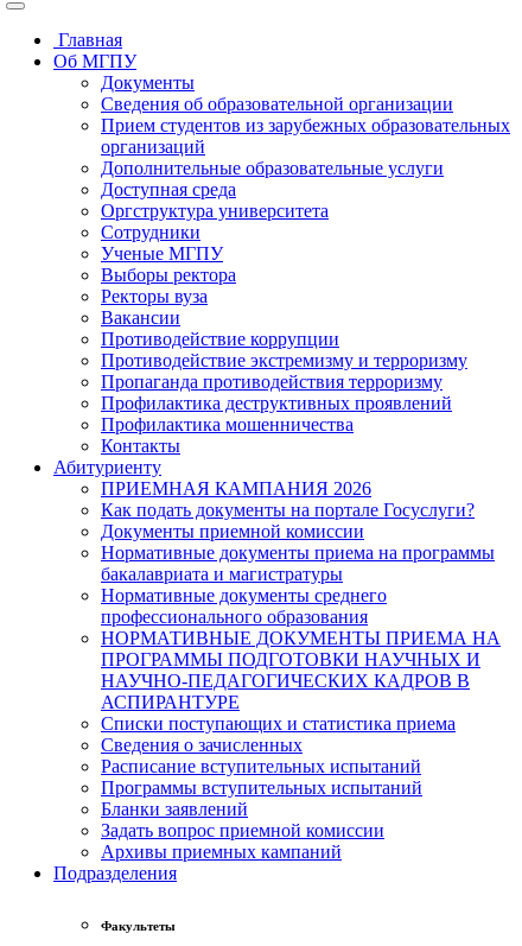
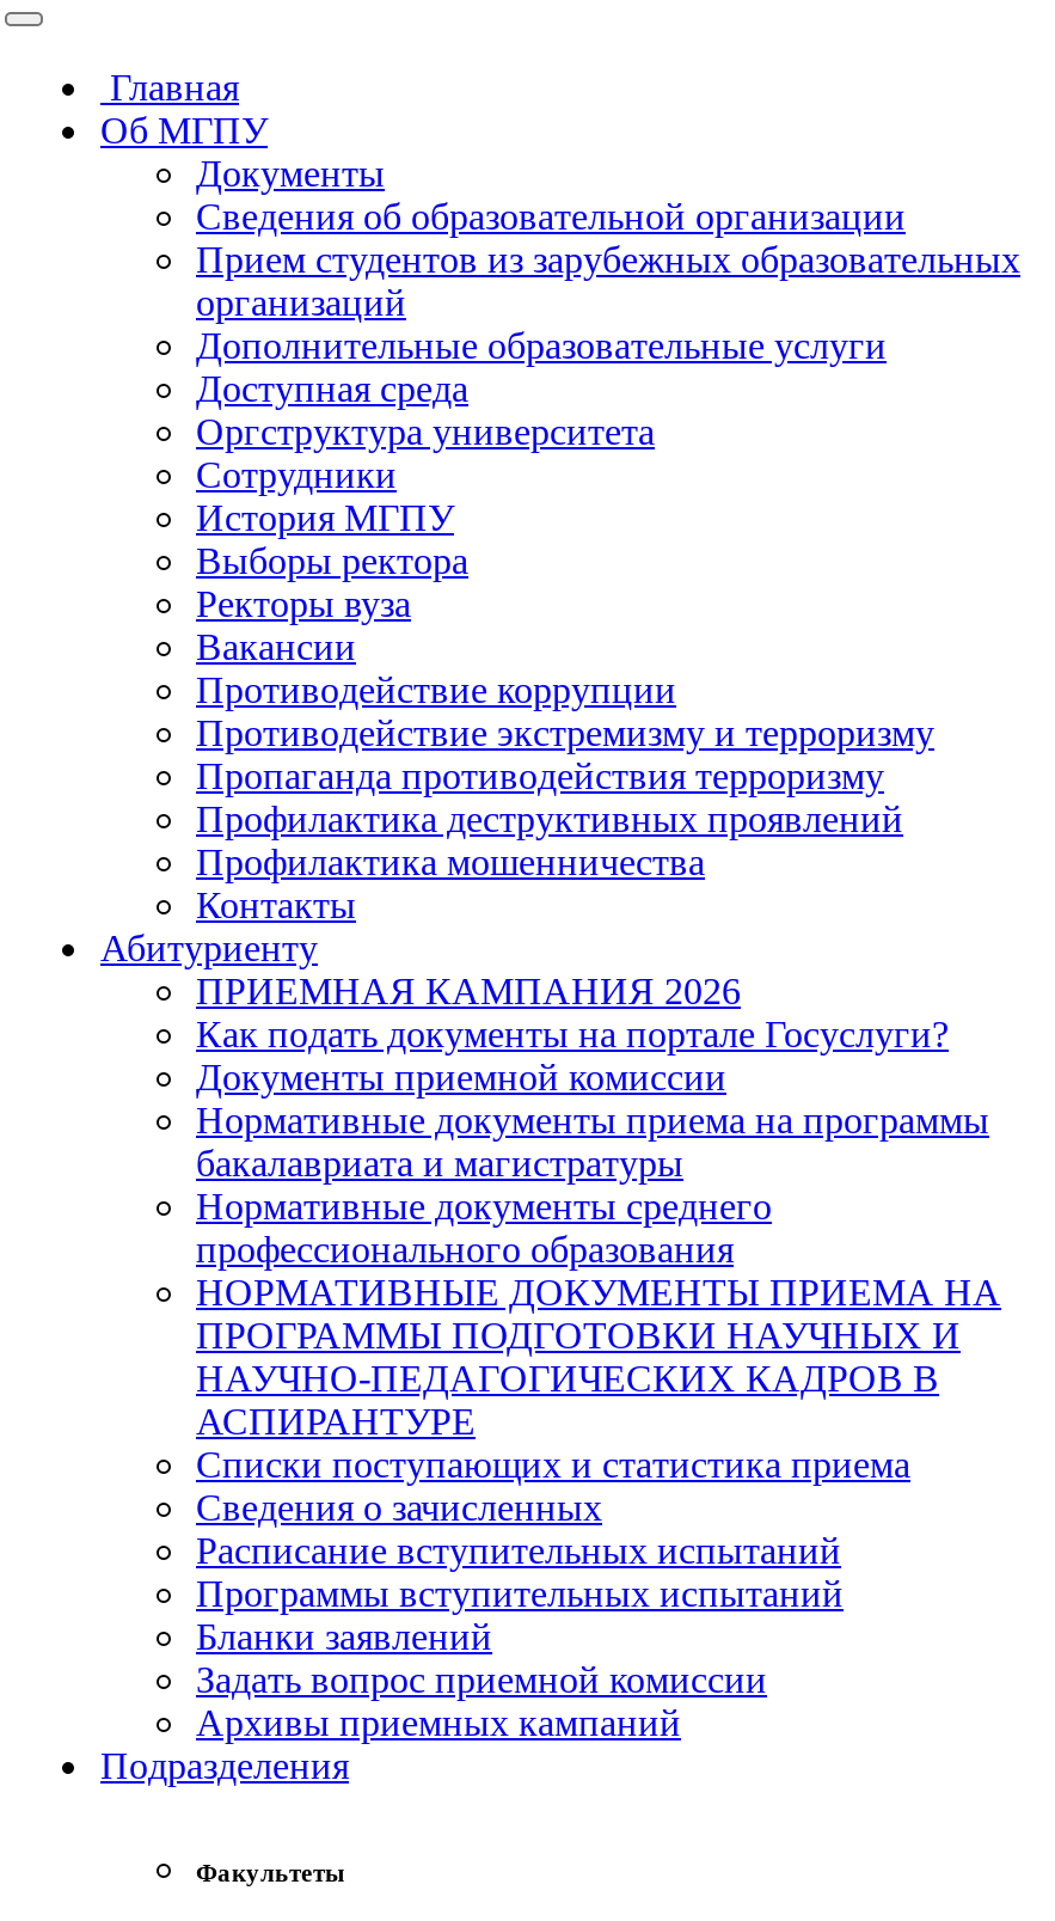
[101,243,223,264] Ученые МГПУ -> [196,497,454,538] История МГПУ

